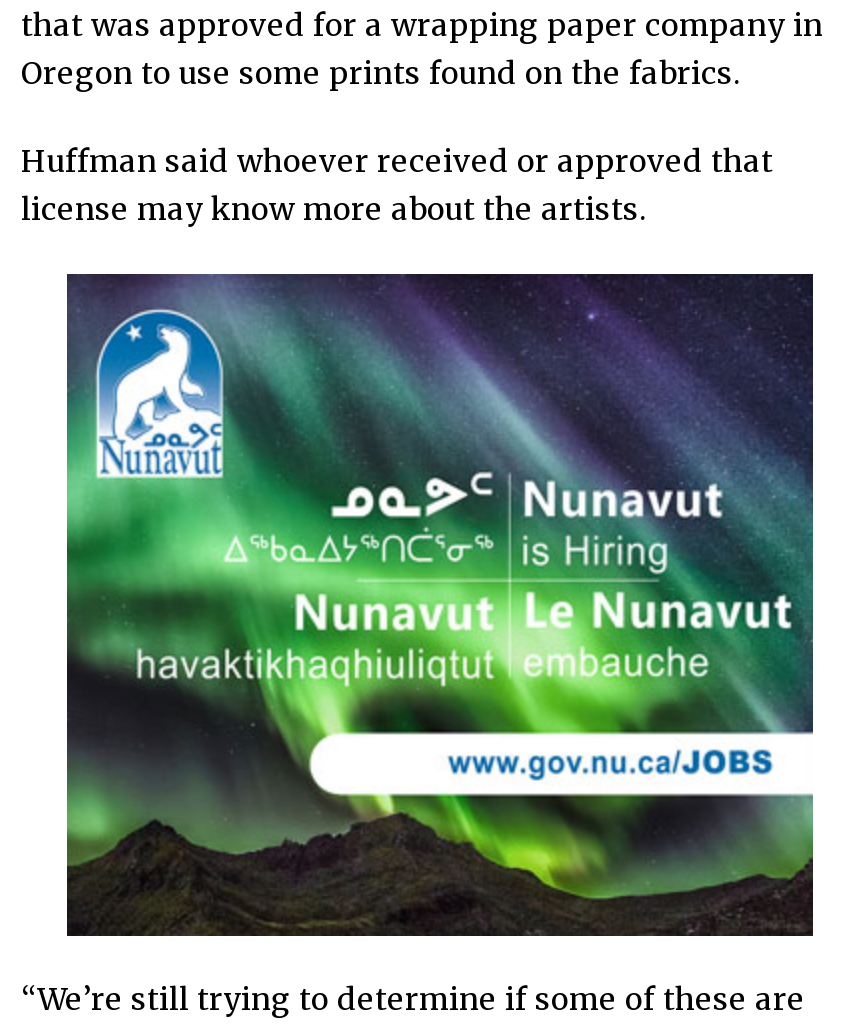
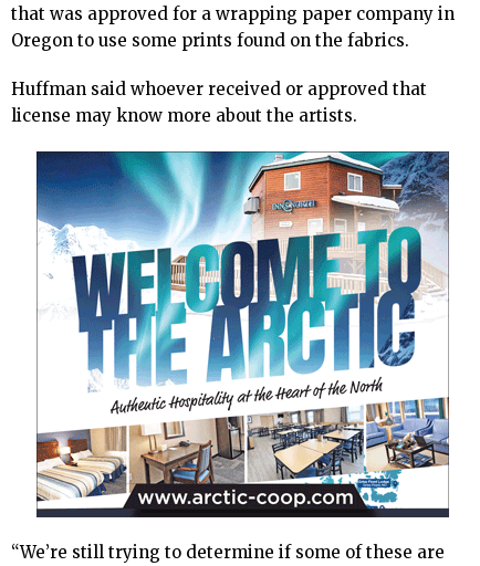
[65,272,815,936] [image] -> [35,150,450,517] [image]

